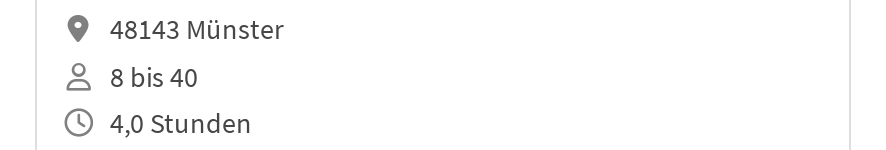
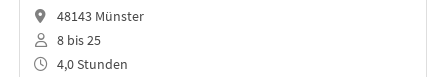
[104,58,198,94] 8 bis 40 -> [53,31,100,49] 8 bis 25

